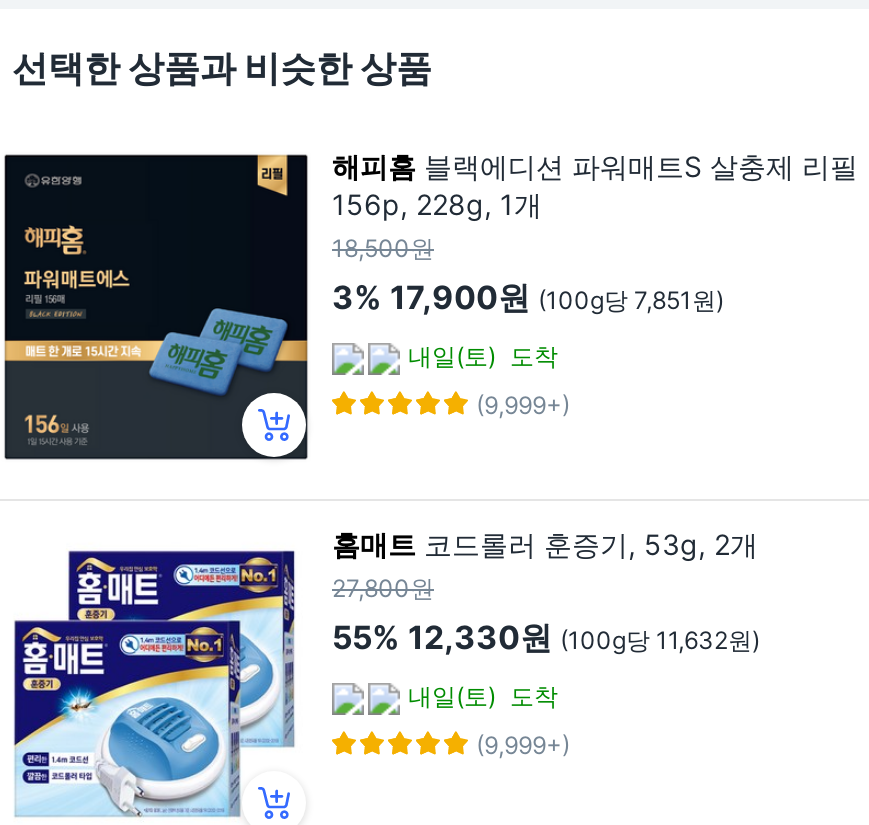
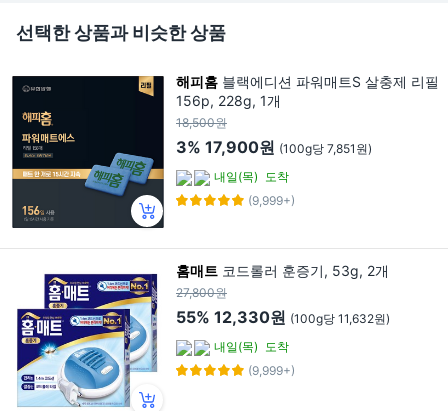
[408,342,558,372] 내일(토) 도착 -> [214,169,289,184] 내일(목) 도착
[408,682,558,712] 내일(토) 도착 -> [214,339,289,354] 내일(목) 도착

